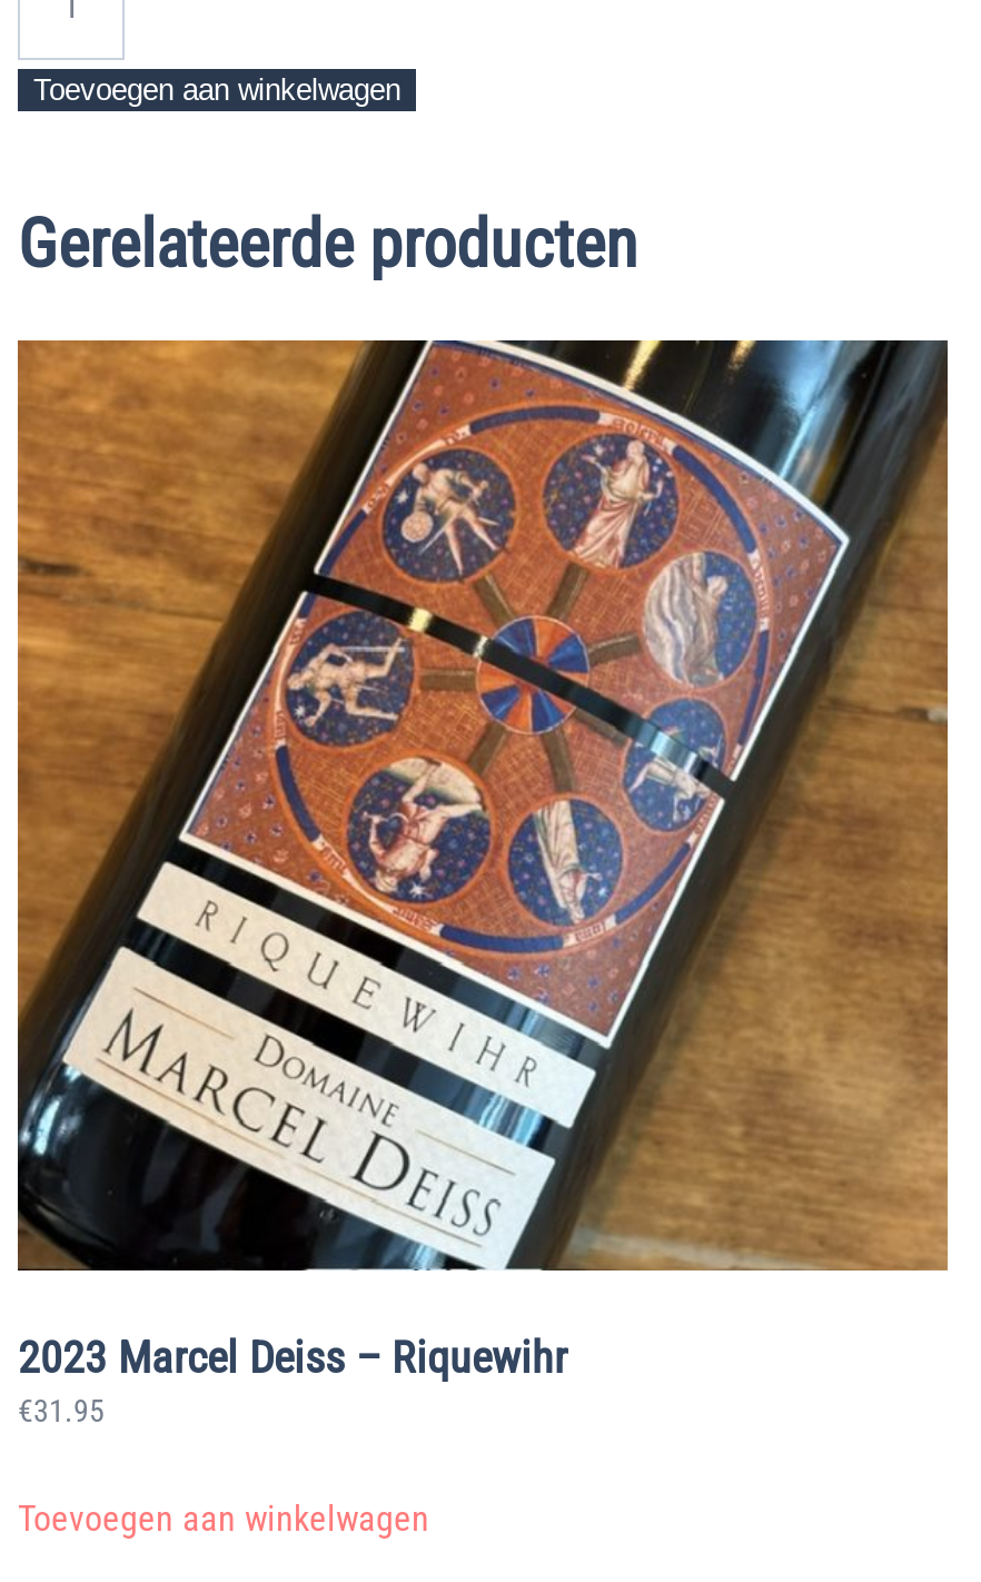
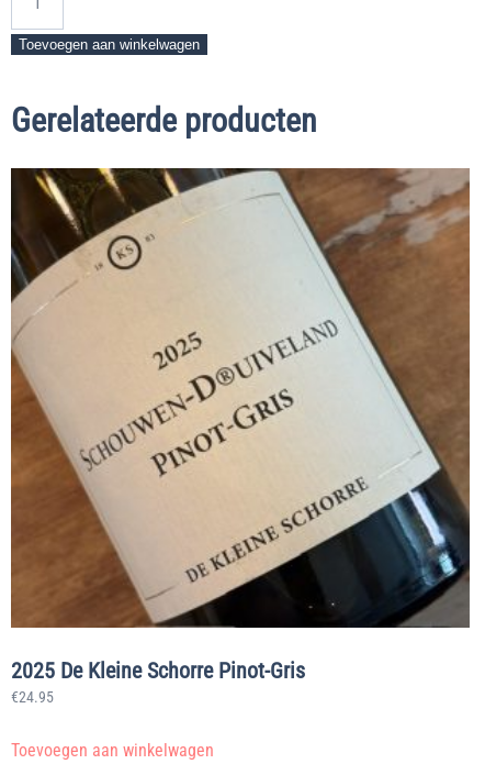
[16,338,950,1428] [image] | 2023 Marcel Deiss – Riquewihr | €31.95 -> [10,167,471,706] [image] | 2025 De Kleine Schorre Pinot-Gris | €24.95

